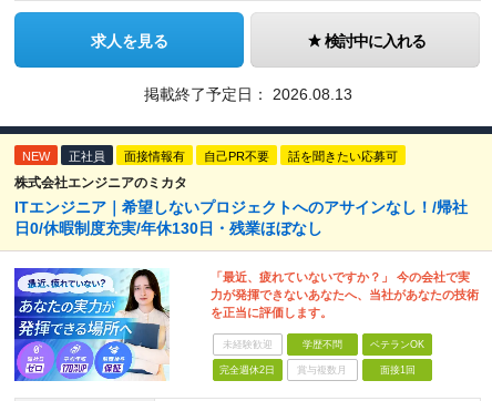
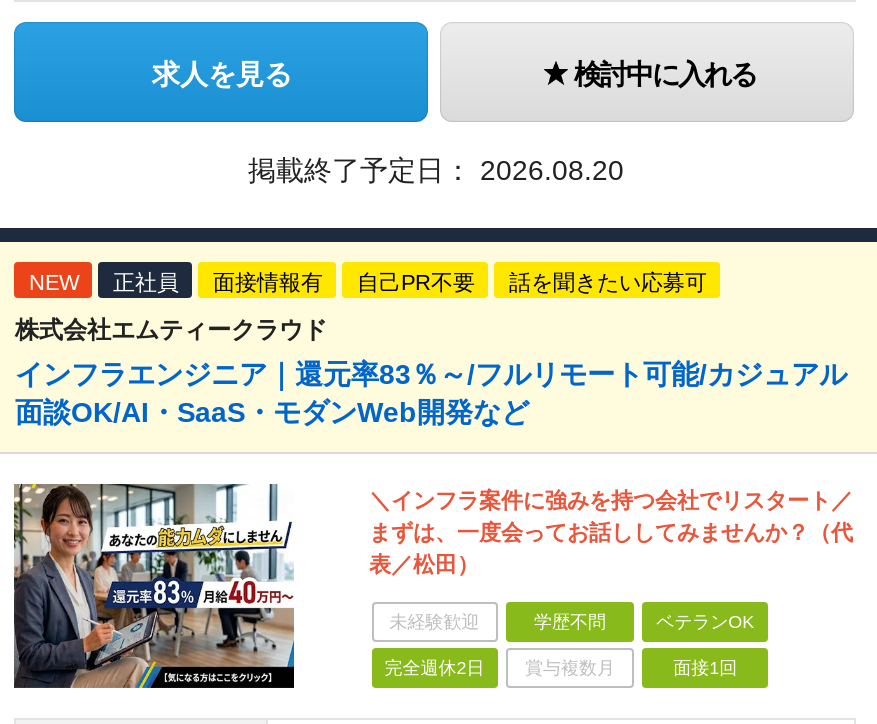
[144,85,352,103] 掲載終了予定日：2026.08.13 -> [248,154,624,186] 掲載終了予定日：2026.08.20
[15,175,468,237] 株式会社エンジニアのミカタ | ITエンジニア｜希望しないプロジェクトへのアサインなし！/帰社 | 日0/休暇制度充実/年休130日・残業ほぼなし -> [15,316,847,428] 株式会社エムティークラウド | インフラエンジニア｜還元率83％～/フルリモート可能/カジュアル | 面談OK/AI・SaaS・モダンWeb開発など
[13,267,479,382] [image] | 「最近、疲れていないですか？」 今の会社で実 | 力が発揮できないあなたへ、当社があなたの技術 | を正当に評価します。 -> [12,482,853,690] [image] | ＼インフラ案件に強みを持つ会社でリスタート／ | まずは、一度会ってお話ししてみませんか？（代 | 表／松田）

